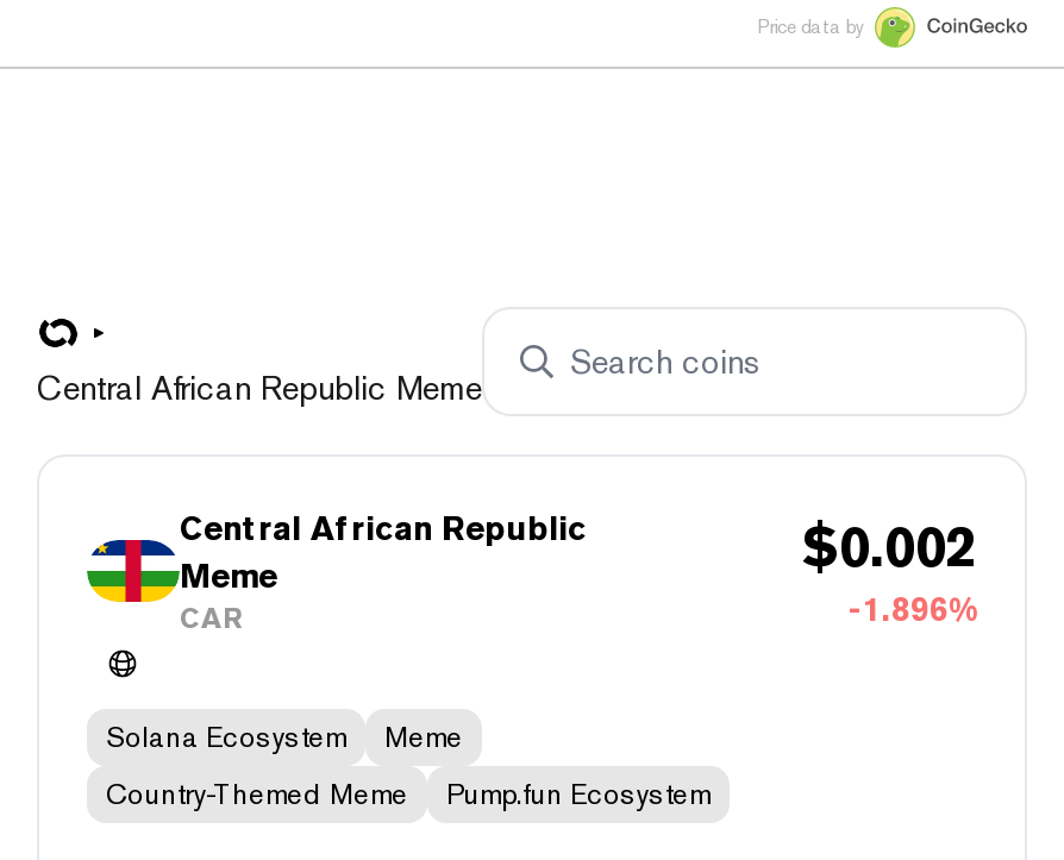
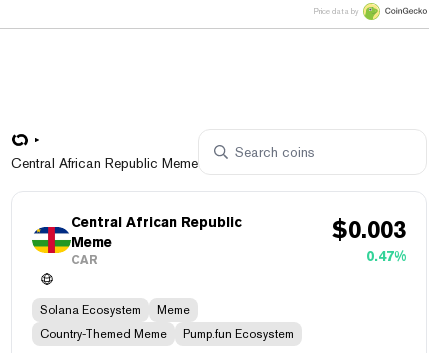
[801,514,977,580] $0.002 -> [332,216,406,244] $0.003
[849,590,977,628] -1.896% -> [366,248,406,264] 0.47%

